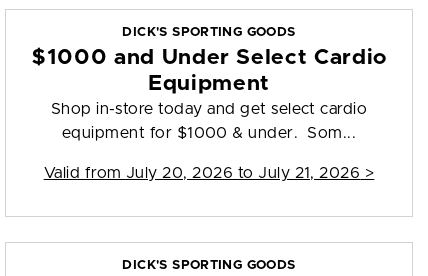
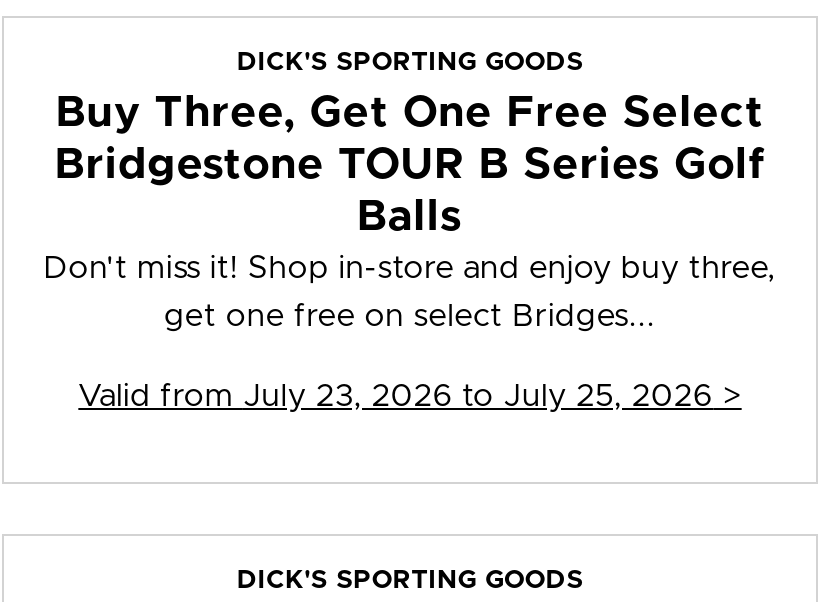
[31,47,387,117] $1000 and Under Select Cardio | Equipment | Shop in-store today and get select cardio -> [43,92,777,284] Buy Three, Get One Free Select | Bridgestone TOUR B Series Golf | Balls | Don't miss it! Shop in-store and enjoy buy three,
[62,125,356,141] equipment for $1000 & under. Som... -> [164,300,656,332] get one free on select Bridges...
[44,165,374,181] Valid from July 20, 2026 to July 21, 2026 > -> [78,380,742,412] Valid from July 23, 2026 to July 25, 2026 >

